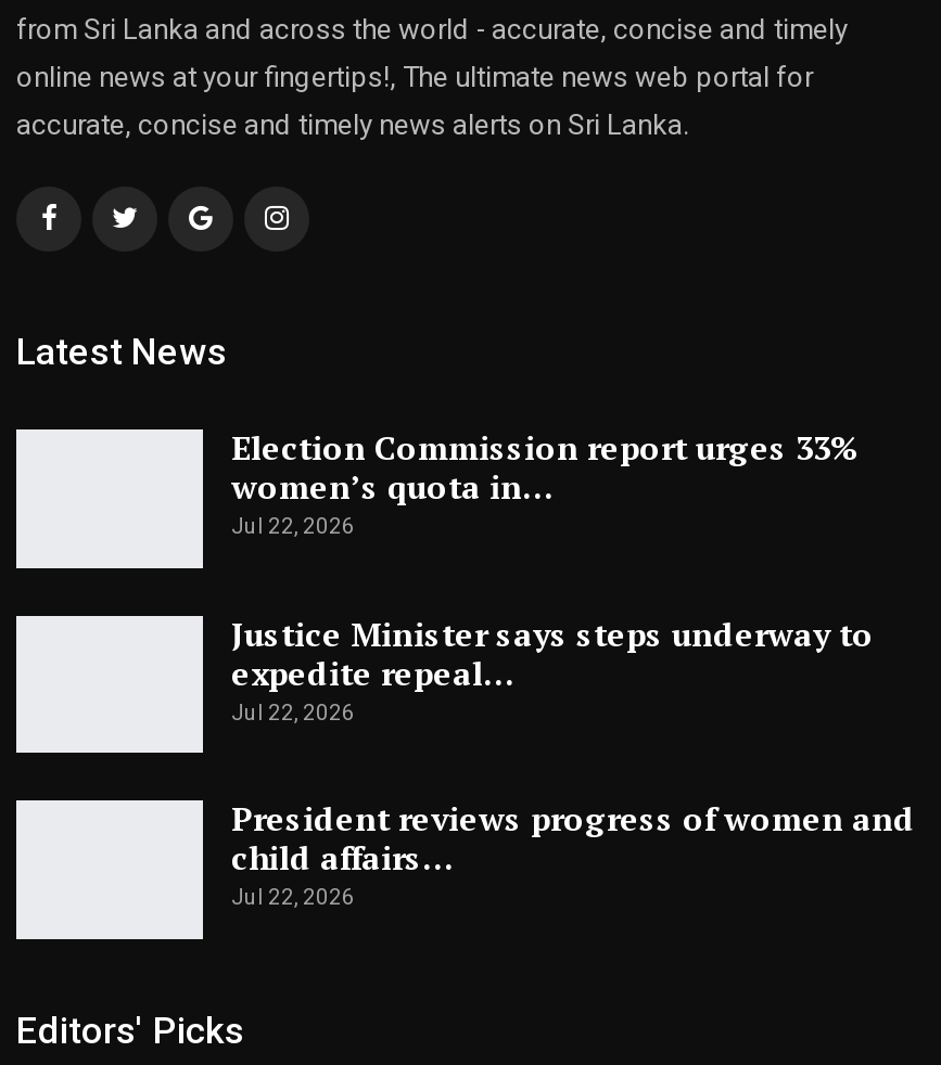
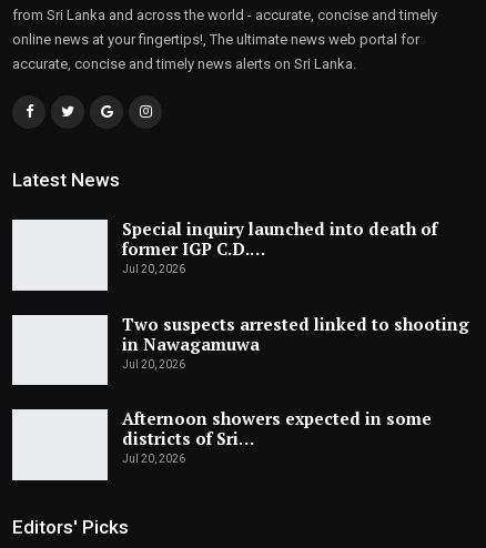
[231,426,861,538] Election Commission report urges 33% | women’s quota in… | Jul 22, 2026 -> [122,218,437,275] Special inquiry launched into death of | former IGP C.D.… | Jul 20, 2026
[231,611,874,724] Justice Minister says steps underway to | expedite repeal… | Jul 22, 2026 -> [122,313,469,370] Two suspects arrested linked to shooting | in Nawagamuwa | Jul 20, 2026
[231,797,915,910] President reviews progress of women and | child affairs… | Jul 22, 2026 -> [122,408,432,465] Afternoon showers expected in some | districts of Sri… | Jul 20, 2026

